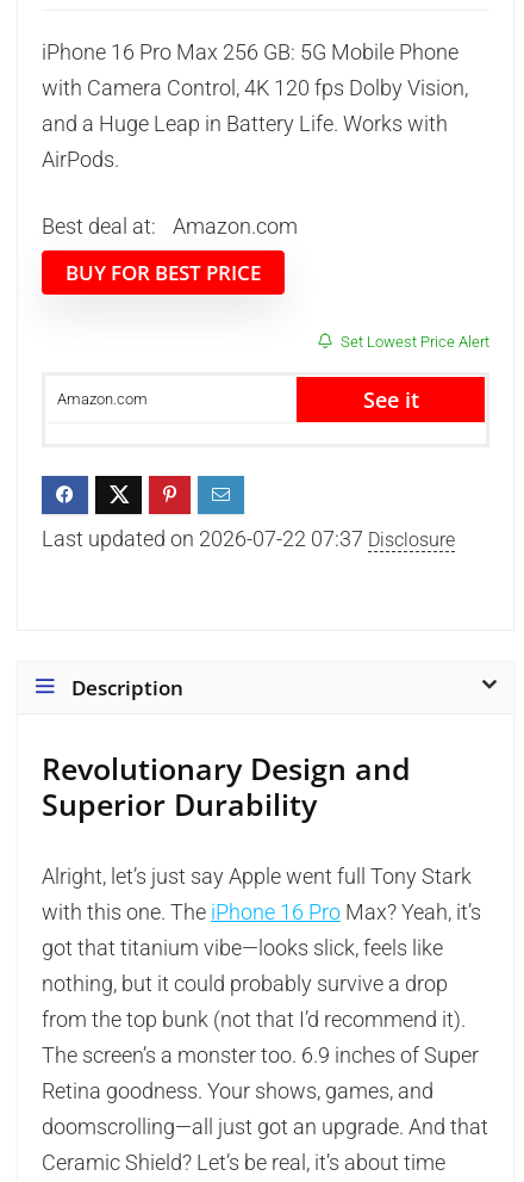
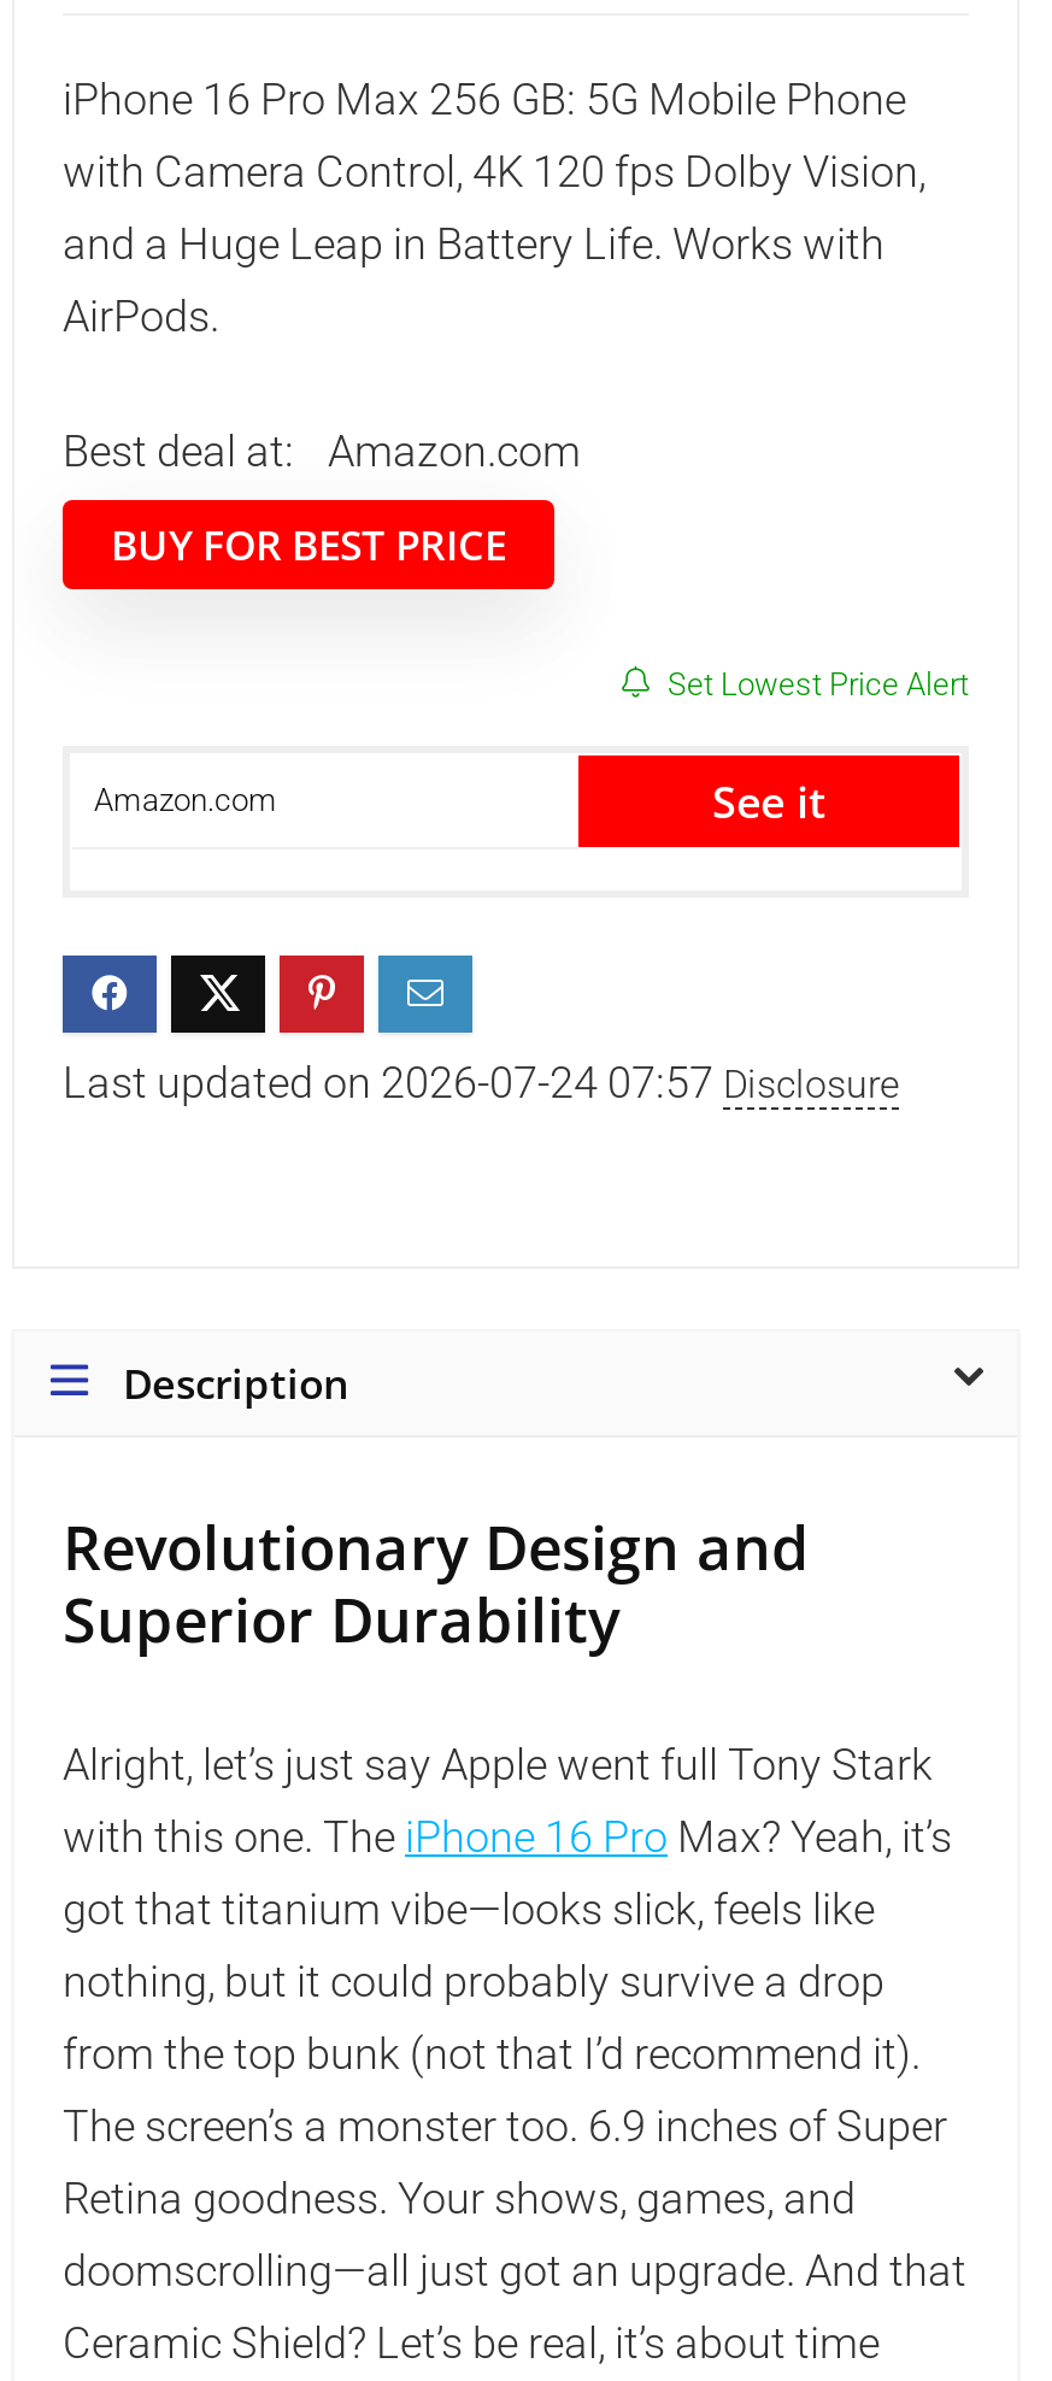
[42,525,455,550] Last updated on 2026-07-22 07:37 Disclosure -> [63,1056,899,1106] Last updated on 2026-07-24 07:57 Disclosure

